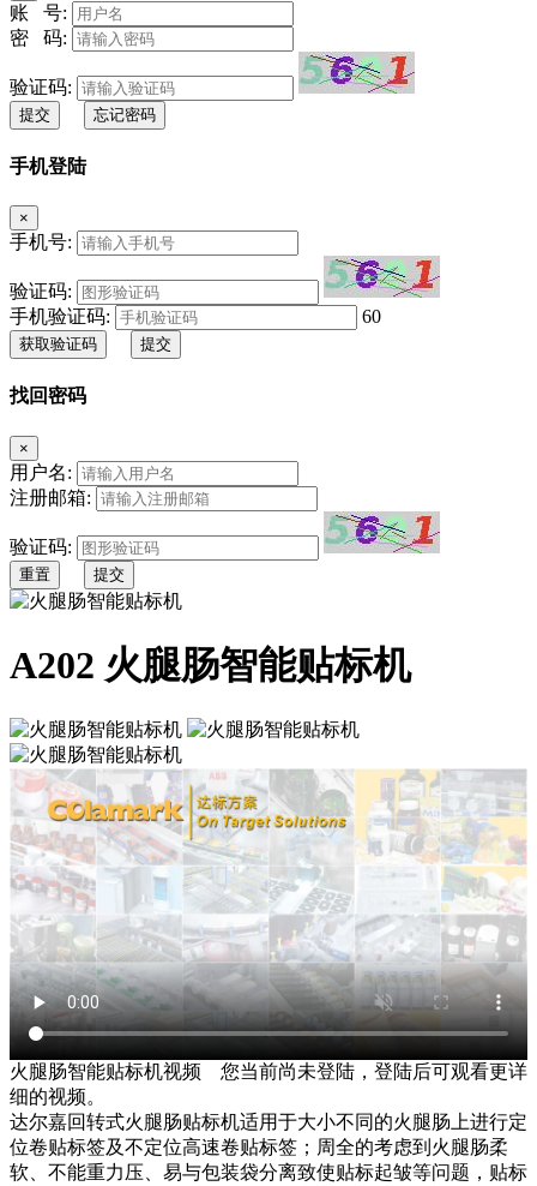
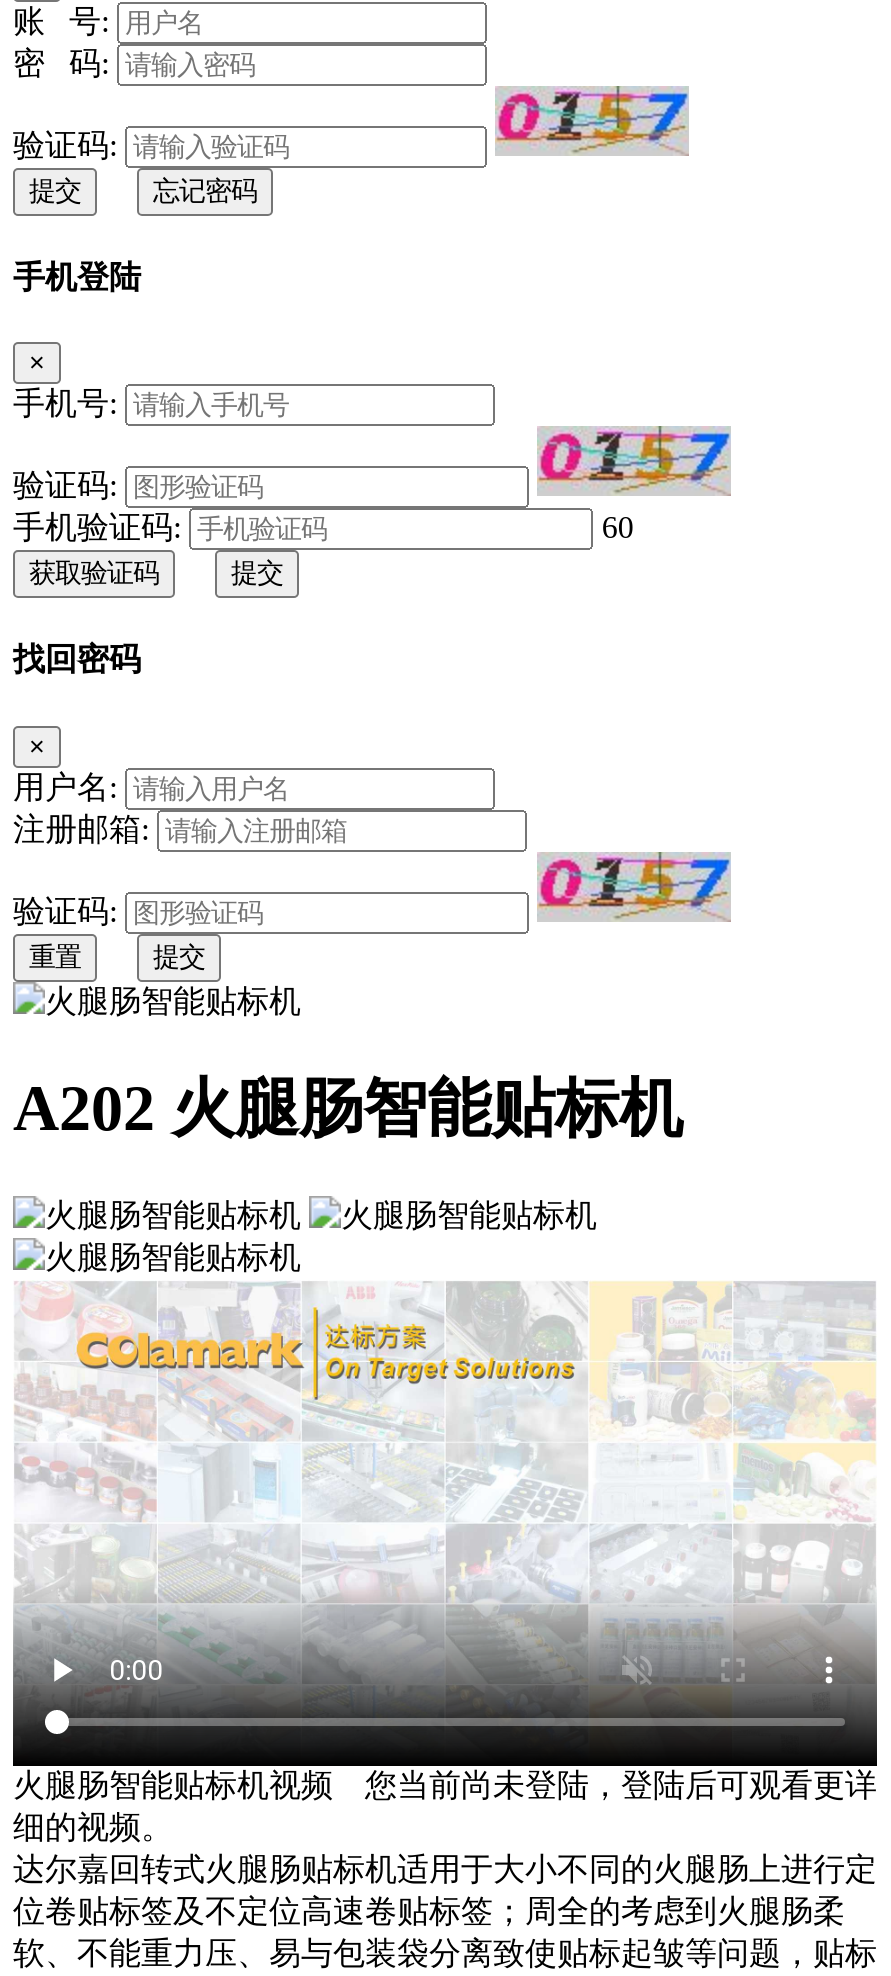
[300,54,415,94] [image] -> [497,88,689,152] [image]
[325,258,440,298] [image] -> [539,428,731,492] [image]
[325,514,440,553] [image] -> [539,854,731,918] [image]

